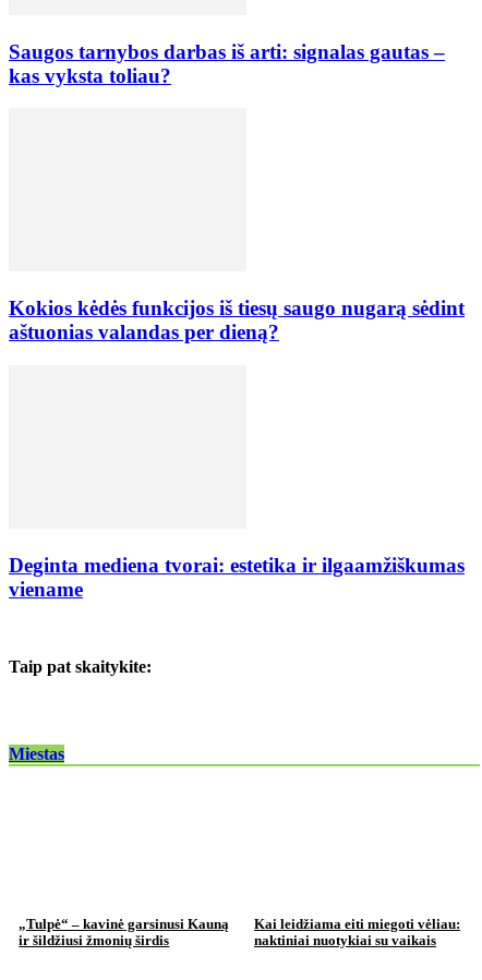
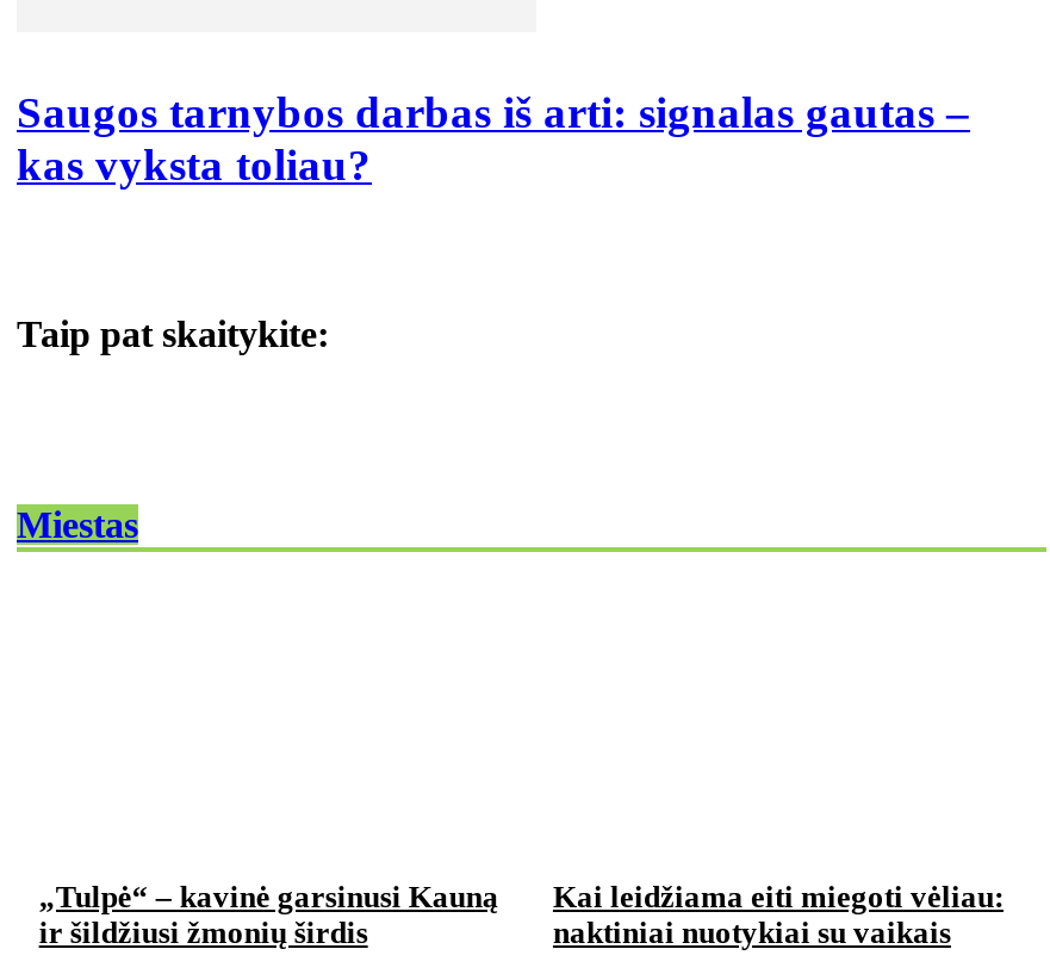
[9,297,465,343] Kokios kėdės funkcijos iš tiesų saugo nugarą sėdint | aštuonias valandas per dieną? -> none
[9,553,465,600] Deginta mediena tvorai: estetika ir ilgaamžiškumas | viename -> none

